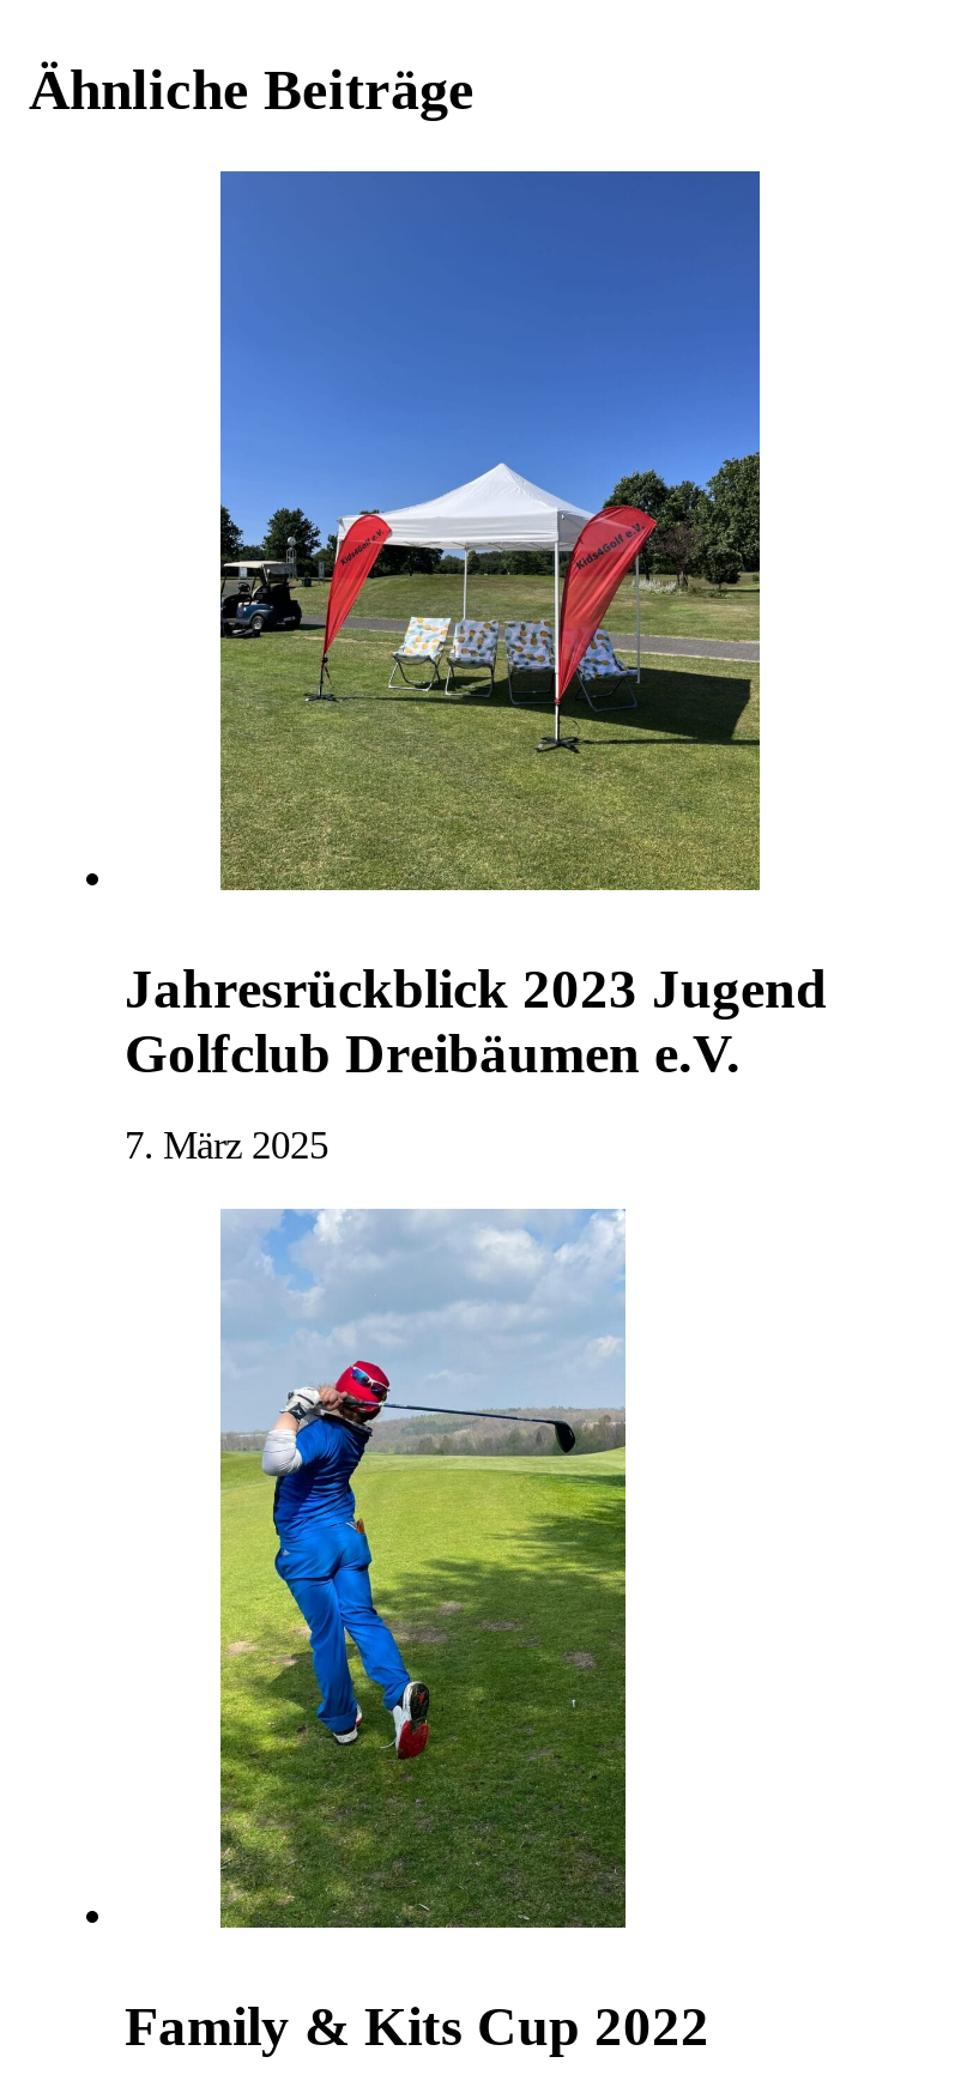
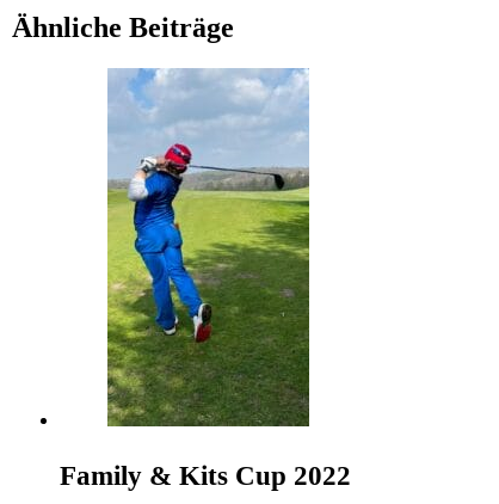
[125,169,827,1168] [image] | Jahresrückblick 2023 Jugend | Golfclub Dreibäumen e.V. | 7. März 2025 -> none

